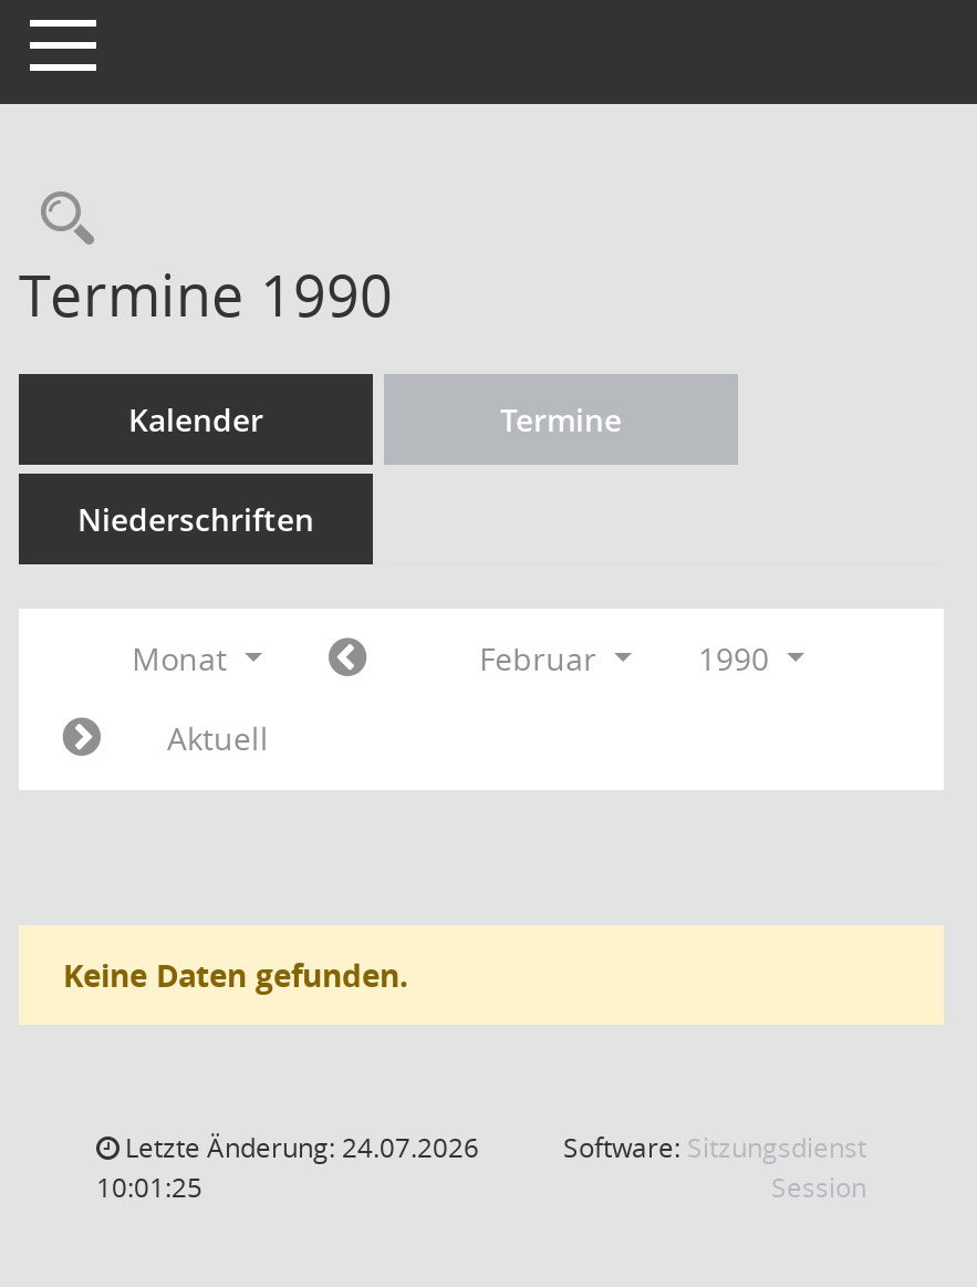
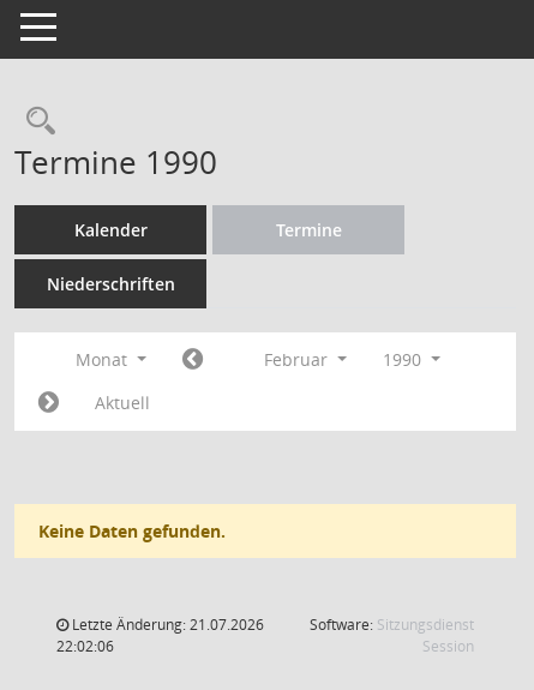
[118,1129,479,1166] Letzte Änderung: 24.07.2026 -> [68,614,264,635] Letzte Änderung: 21.07.2026
[96,1169,202,1206] 10:01:25 -> [56,636,114,656] 22:02:06

